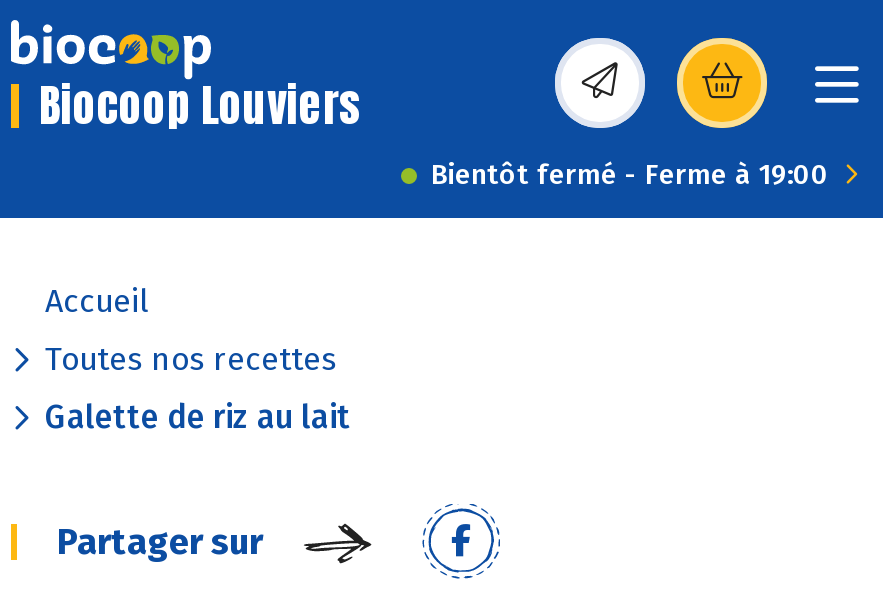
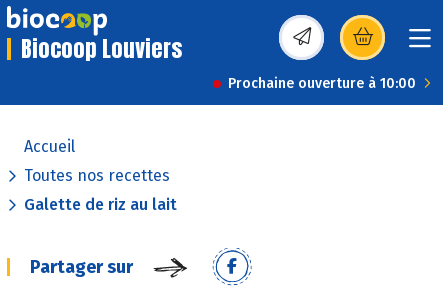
[431,158,829,192] Bientôt fermé - Ferme à 19:00 -> [228,75,416,92] Prochaine ouverture à 10:00

